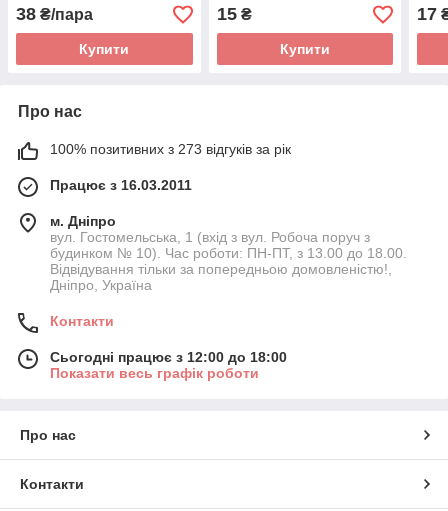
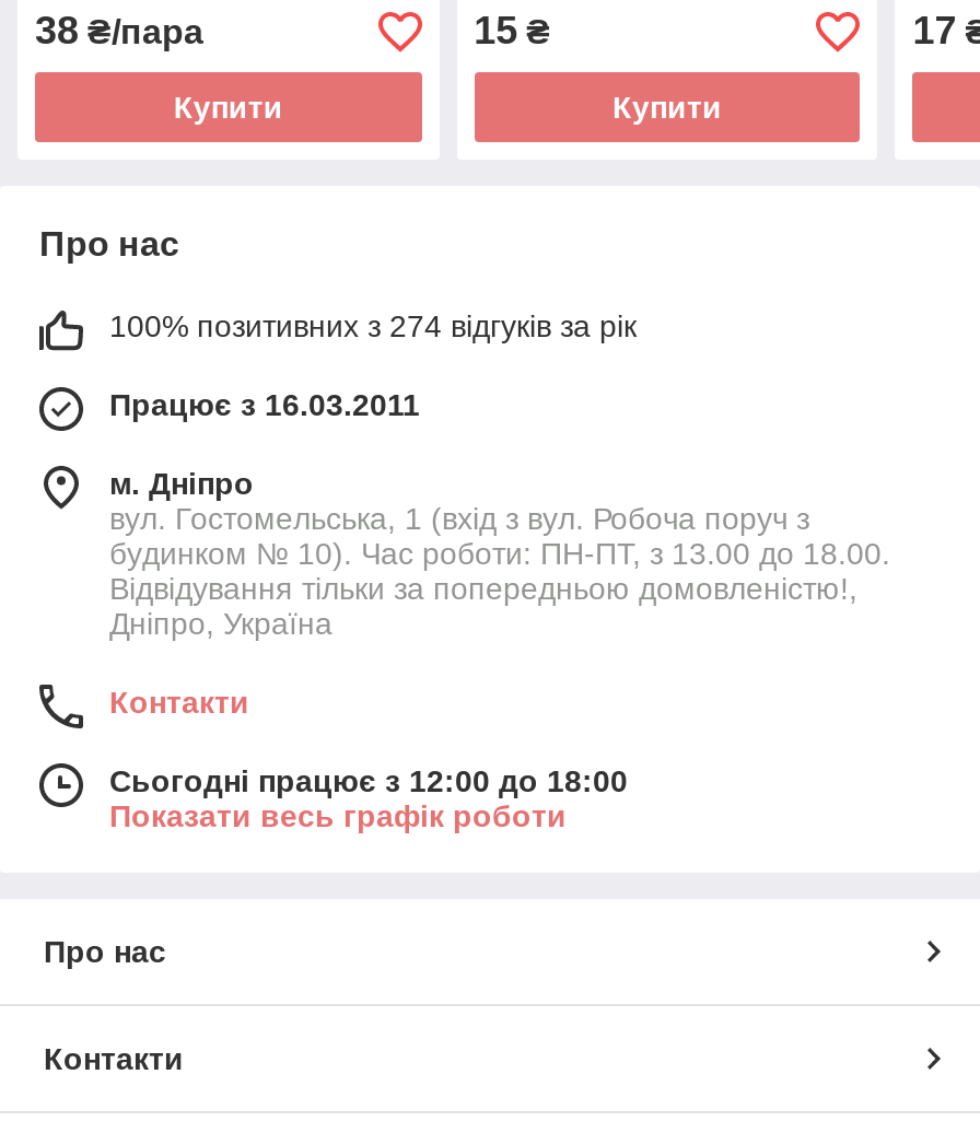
[50,141,291,157] 100% позитивних з 273 відгуків за рік -> [109,310,637,345] 100% позитивних з 274 відгуків за рік

